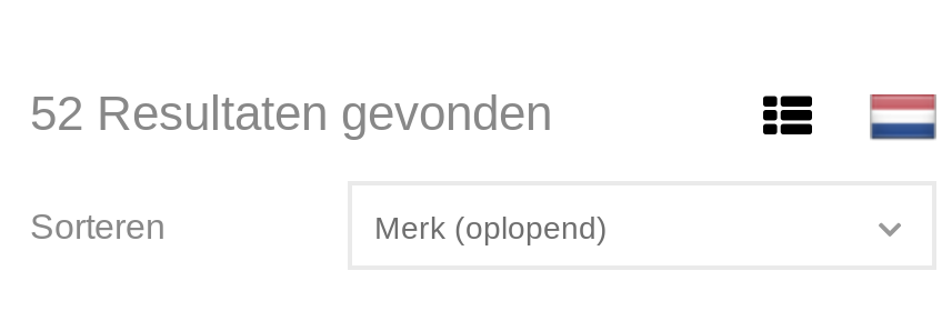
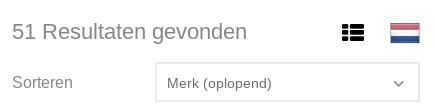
[30,86,552,141] 52 Resultaten gevonden -> [12,19,247,44] 51 Resultaten gevonden

